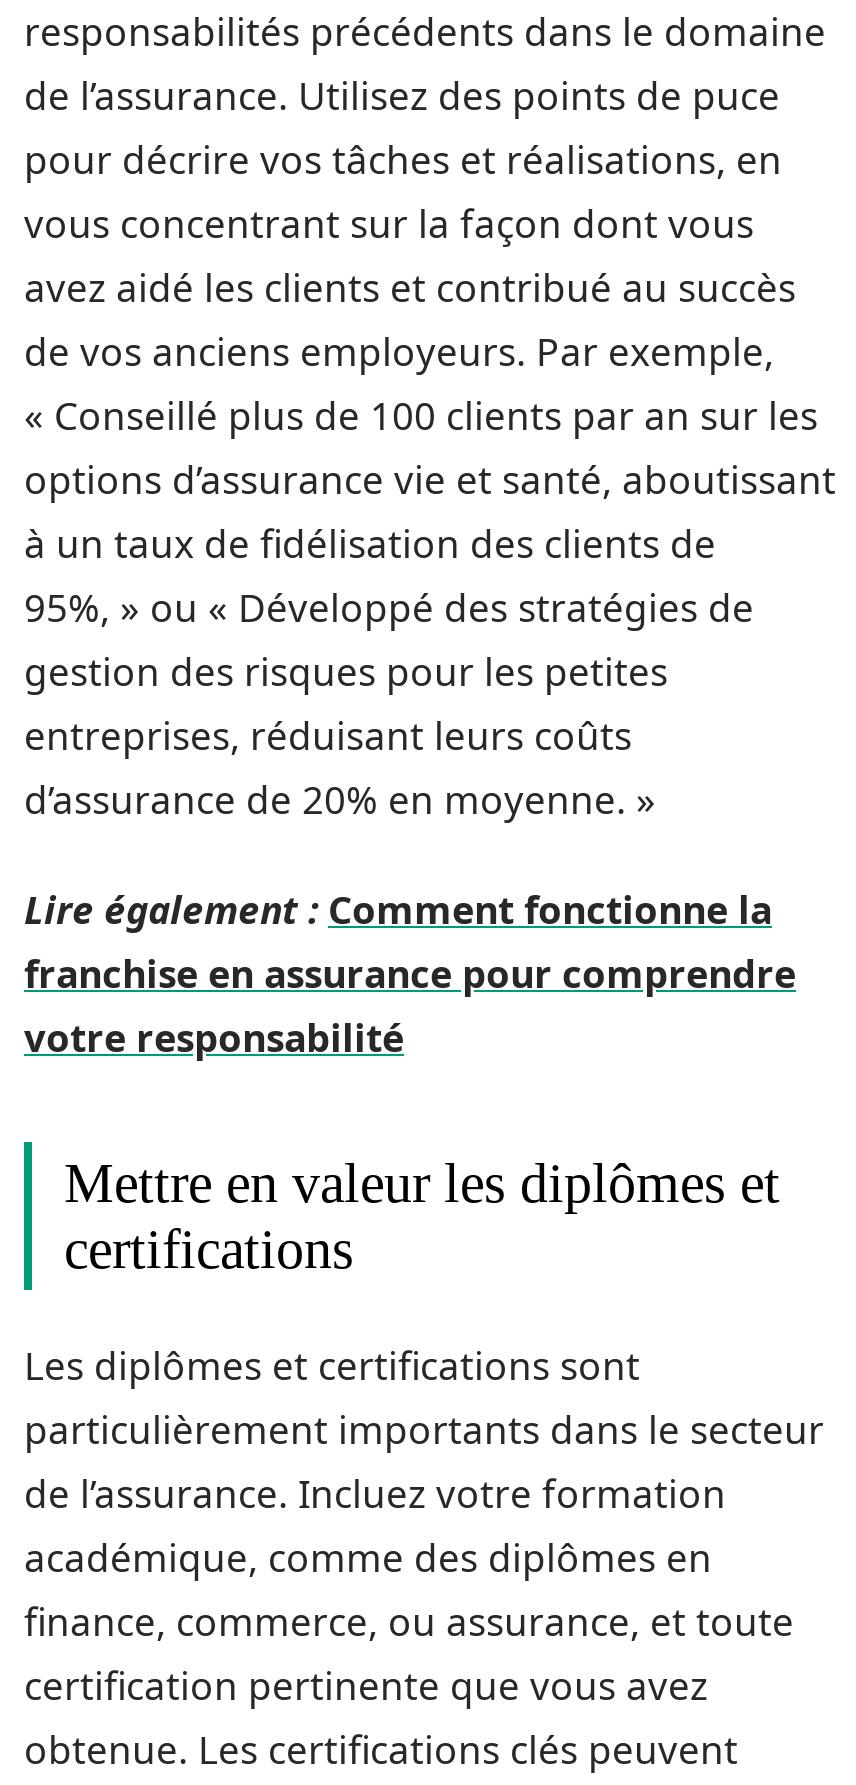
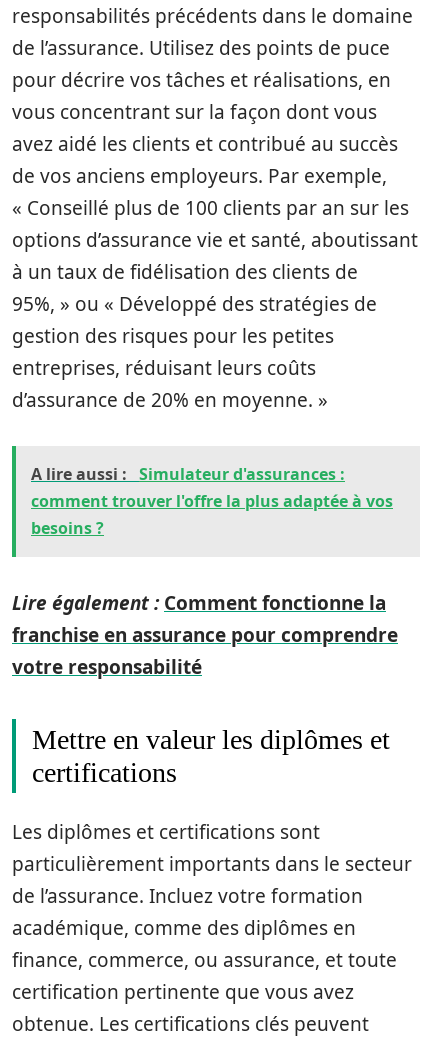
none -> [11,445,418,558] [image] | A lire aussi : Simulateur d'assurances : | comment trouver l'offre la plus adaptée à vos | besoins ?

